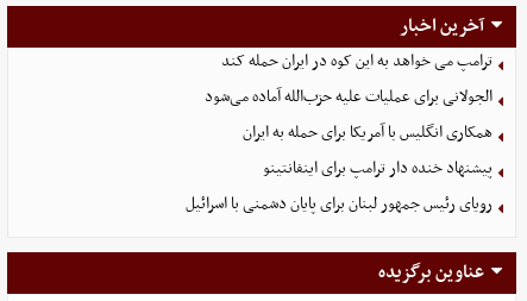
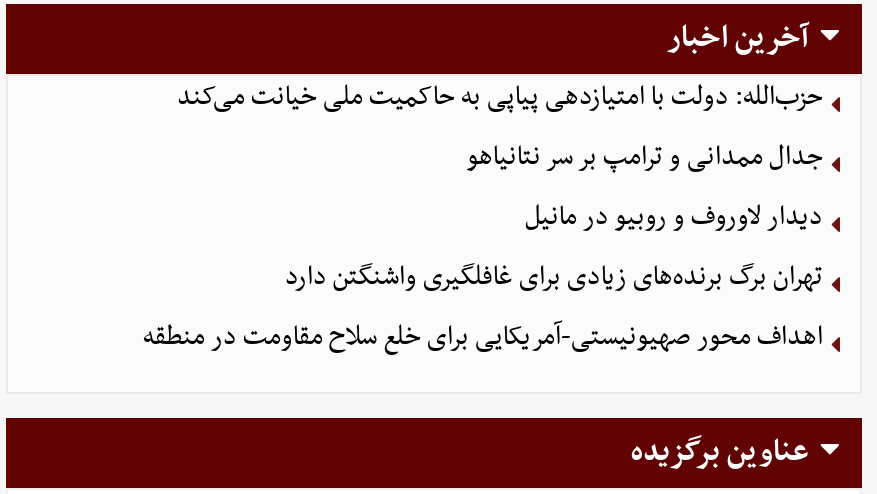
[186,48,493,218] ترامپ می خواهد به این کوه در ایران حمله کند | الجولانی برای عملیات علیه حزب‌الله آماده می‌شود | همکاری انگلیس با آمریکا برای حمله به ایران | پیشنهاد خنده دار ترامپ برای اینفانتینو | رویای رئیس جمهور لبنان برای پایان دشمنی با اسرائیل -> [143,74,823,360] حزب‌الله: دولت با امتیازدهی پیاپی به حاکمیت ملی خیانت می‌کند | جدال ممدانی و ترامپ بر سر نتانیاهو | دیدار لاوروف و روبیو در مانیل | تهران برگ برنده‌های زیادی برای غافلگیری واشنگتن دارد | اهداف محور صهیونیستی-آمریکایی برای خلع سلاح مقاومت در منطقه

